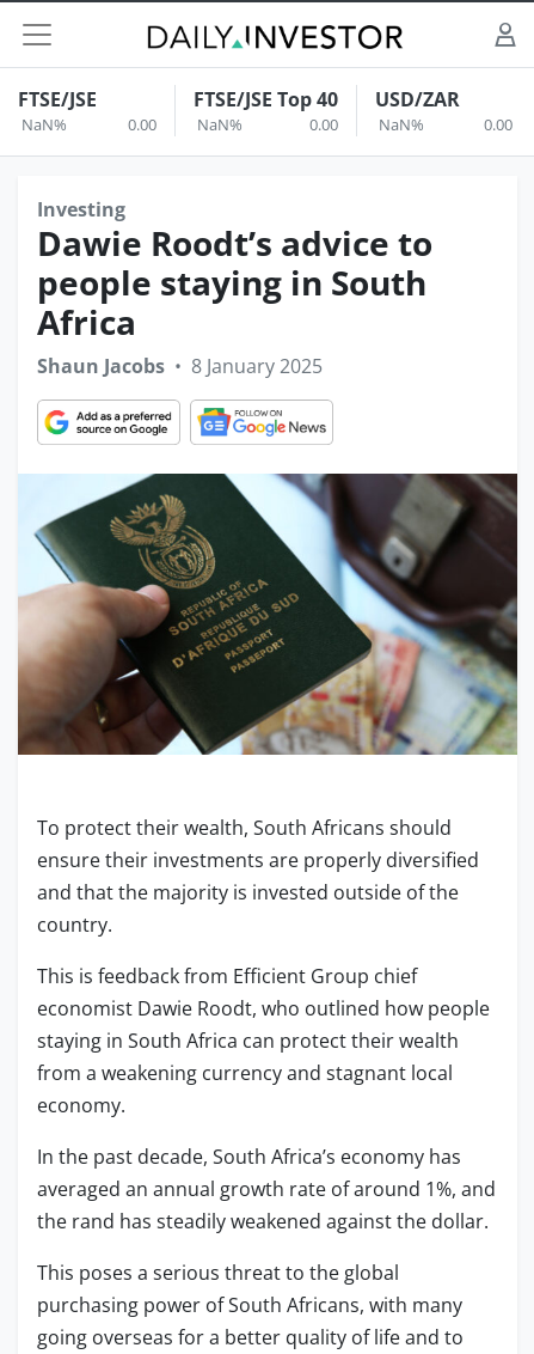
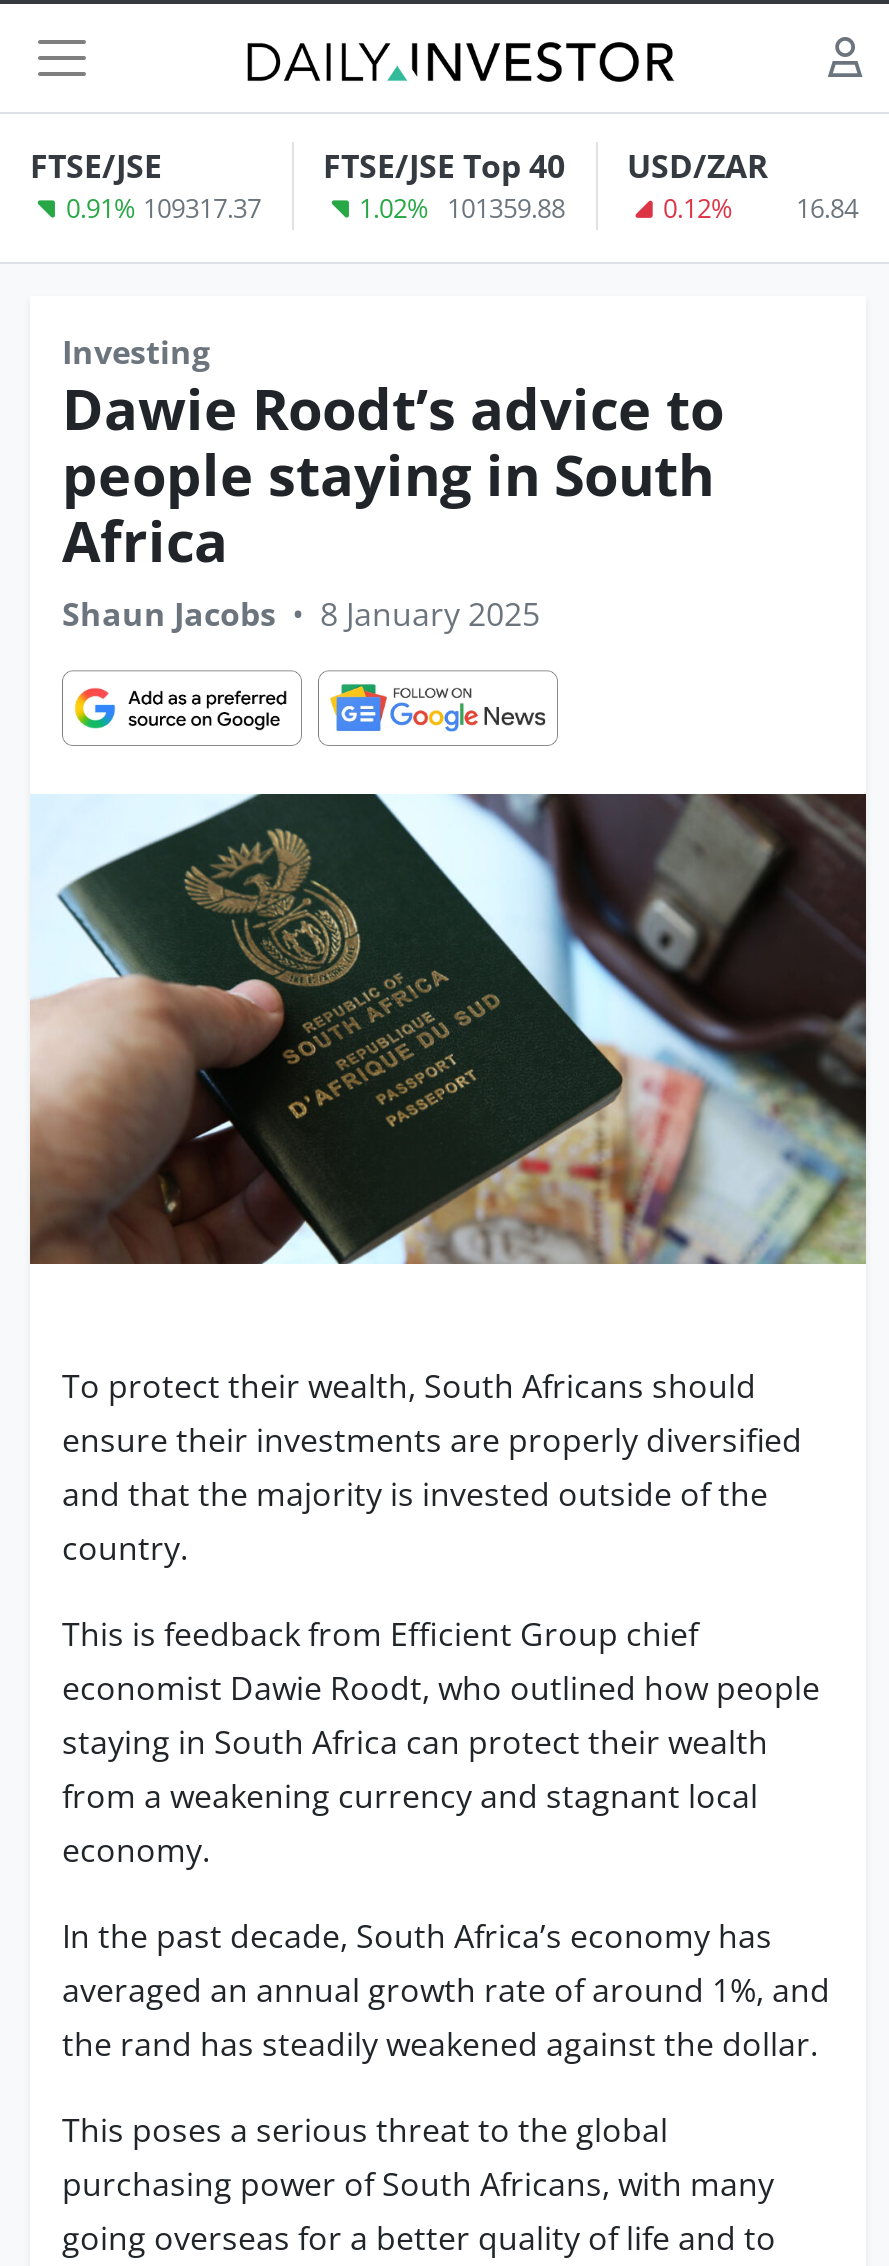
[18,114,156,135] NaN% | 0.00 -> [60,190,261,226] 0.91% 109317.37
[193,114,337,135] NaN% | 0.00 -> [353,190,565,226] 1.02% 101359.88
[375,114,512,135] NaN% | 0.00 -> [657,190,858,226] 0.12% | 16.84

